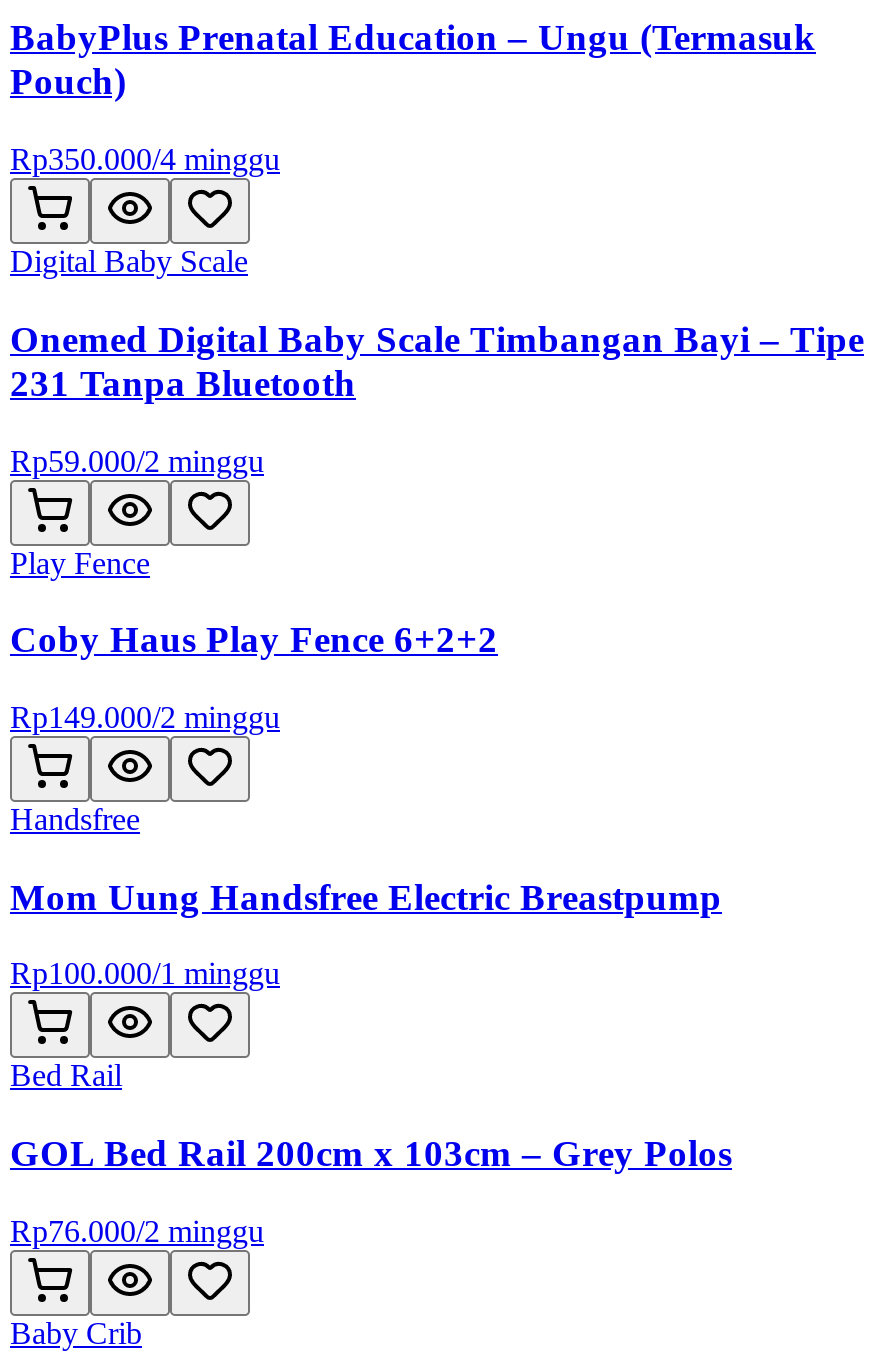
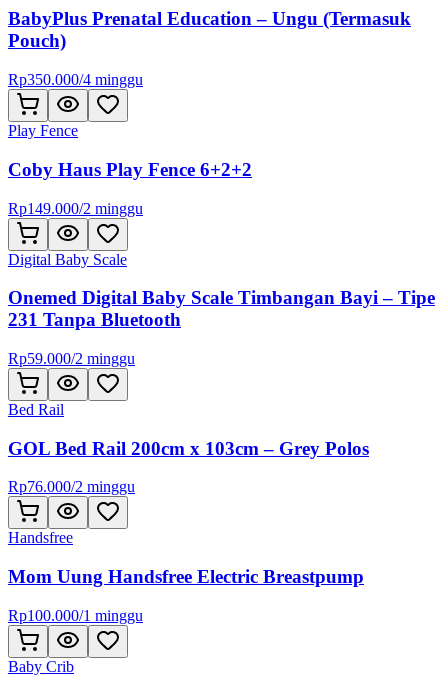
moved [10,244,864,477] -> [8,251,435,367]: Digital Baby Scale | Onemed Digital Baby Scale Timbangan Bayi – Tipe | 231 Tanpa Bluetooth | Rp59.000/2 minggu
moved [10,545,498,734] -> [8,122,252,217]: Play Fence | Coby Haus Play Fence 6+2+2 | Rp149.000/2 minggu
moved [10,802,722,991] -> [8,529,364,624]: Handsfree | Mom Uung Handsfree Electric Breastpump | Rp100.000/1 minggu
moved [10,1059,732,1248] -> [8,401,369,495]: Bed Rail | GOL Bed Rail 200cm x 103cm – Grey Polos | Rp76.000/2 minggu

